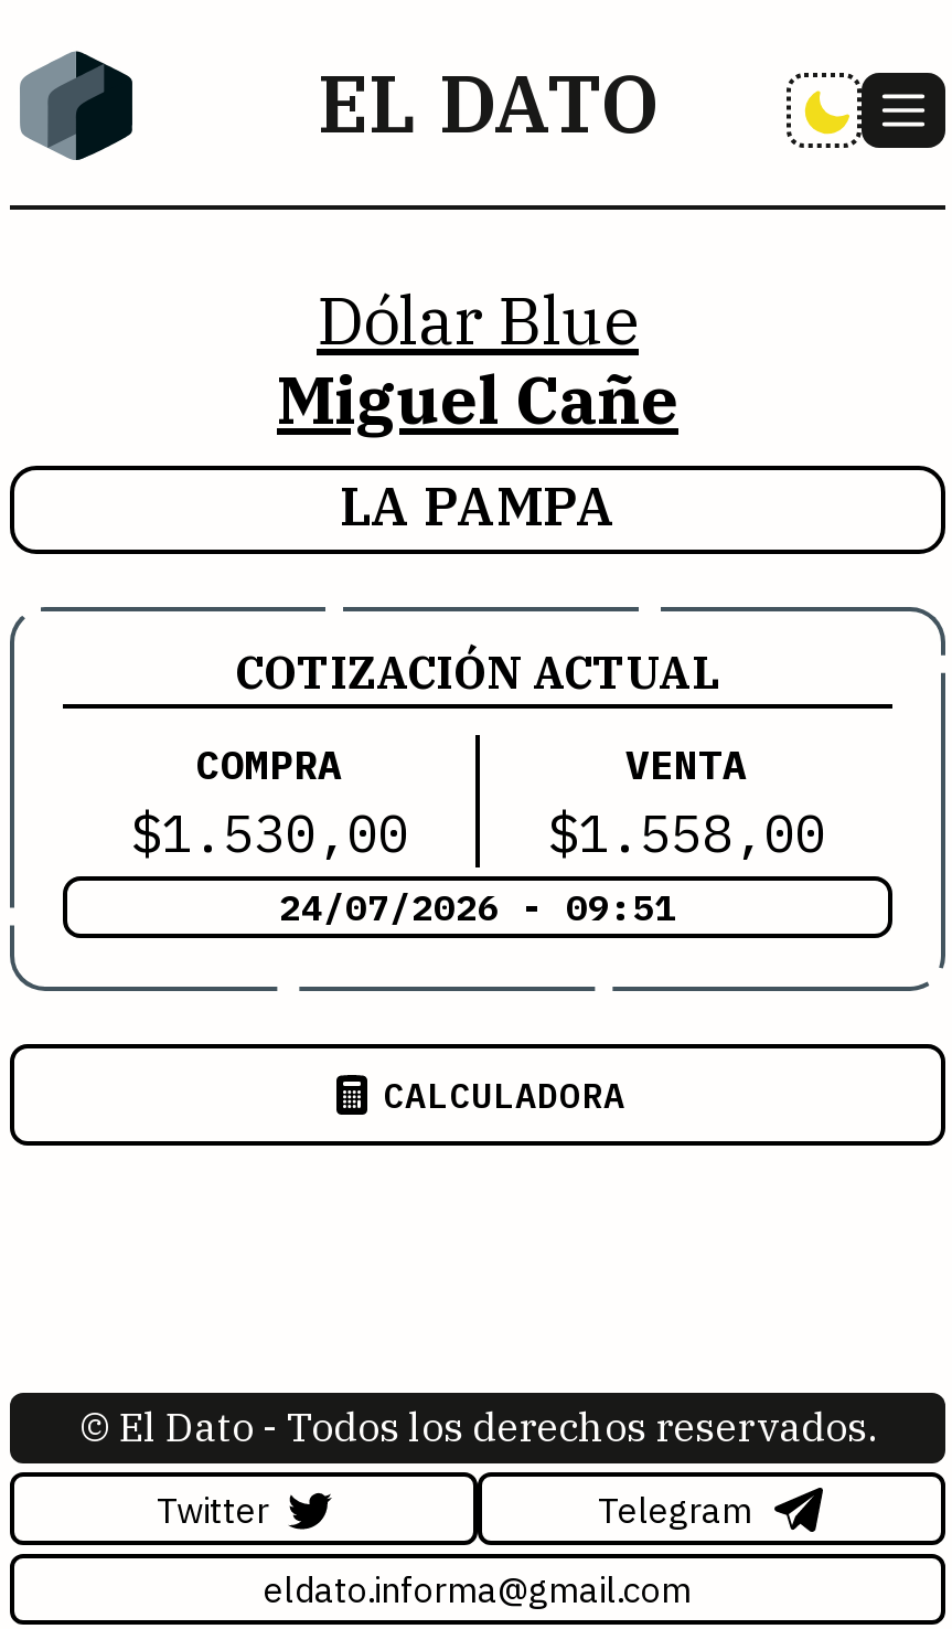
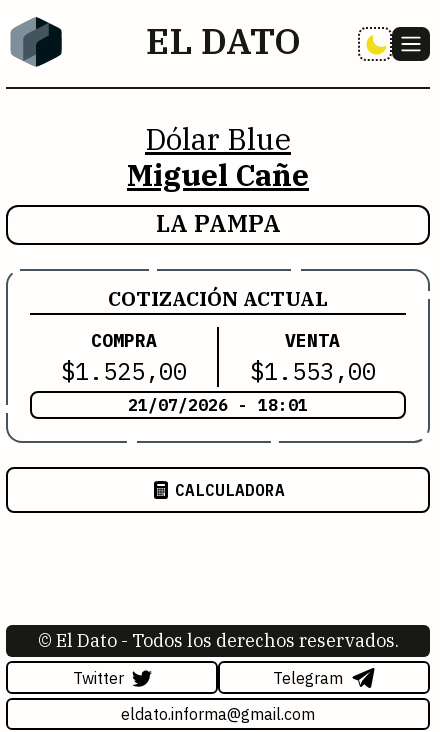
[130,797,408,867] $1.530,00 -> [60,355,186,387] $1.525,00
[547,797,825,867] $1.558,00 -> [249,355,375,387] $1.553,00
[279,885,676,929] 24/07/2026 - 09:51 -> [128,395,308,415] 21/07/2026 - 18:01

